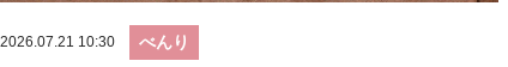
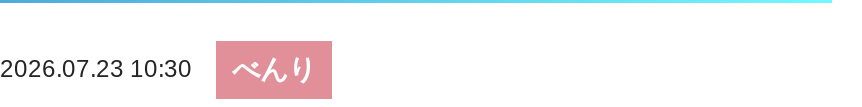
[0,32,189,51] 2026.07.21 10:30 べんり -> [0,53,316,85] 2026.07.23 10:30 べんり

